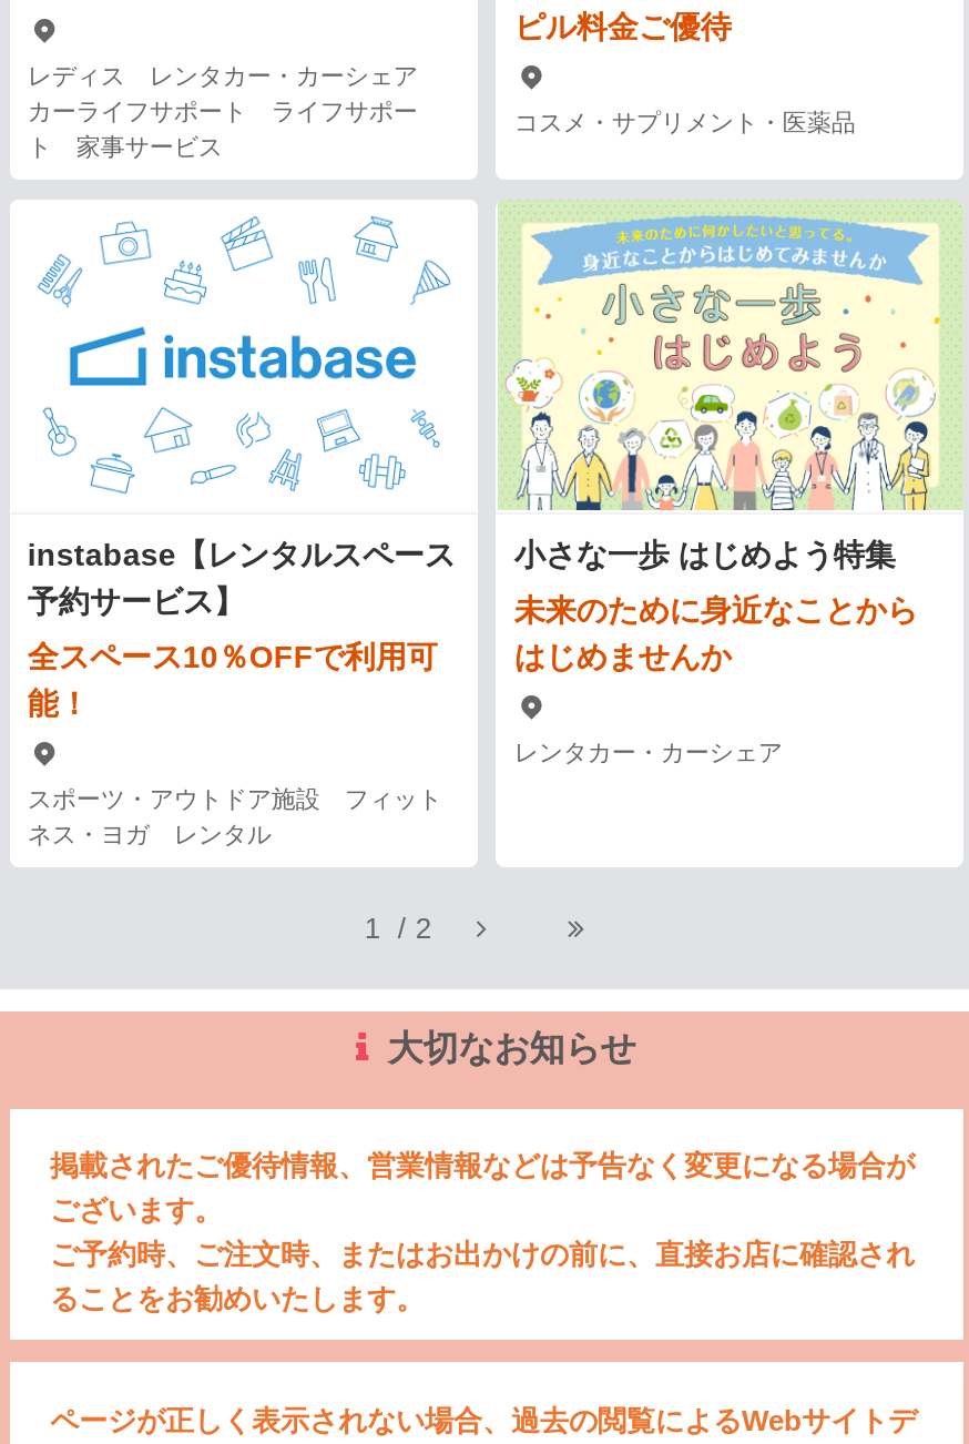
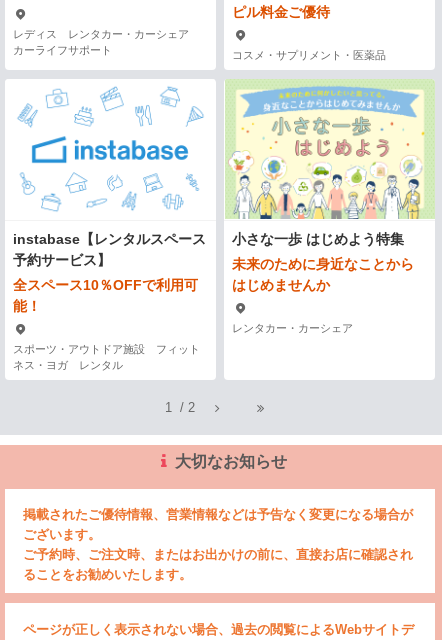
[27,97,418,159] カーライフサポート ライフサポー | ト 家事サービス -> [13,44,112,56] カーライフサポート

